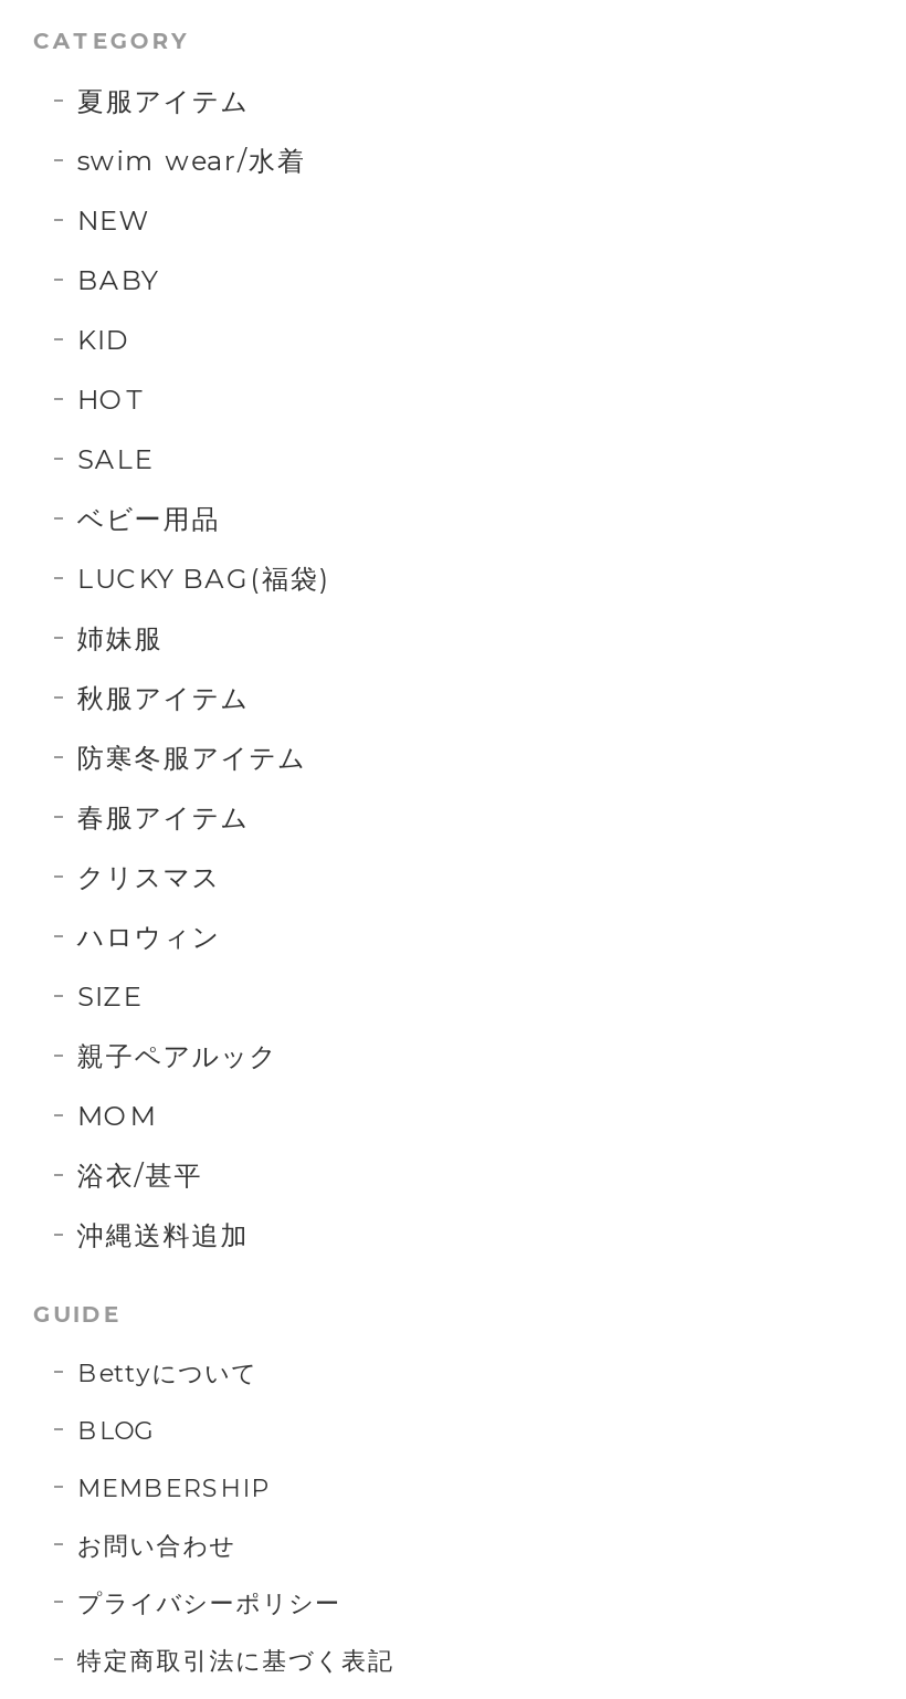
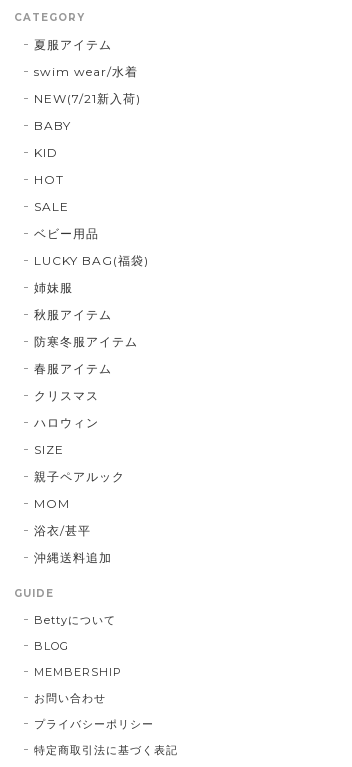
[77,203,150,236] NEW -> [34,91,141,106] NEW(7/21新入荷)

